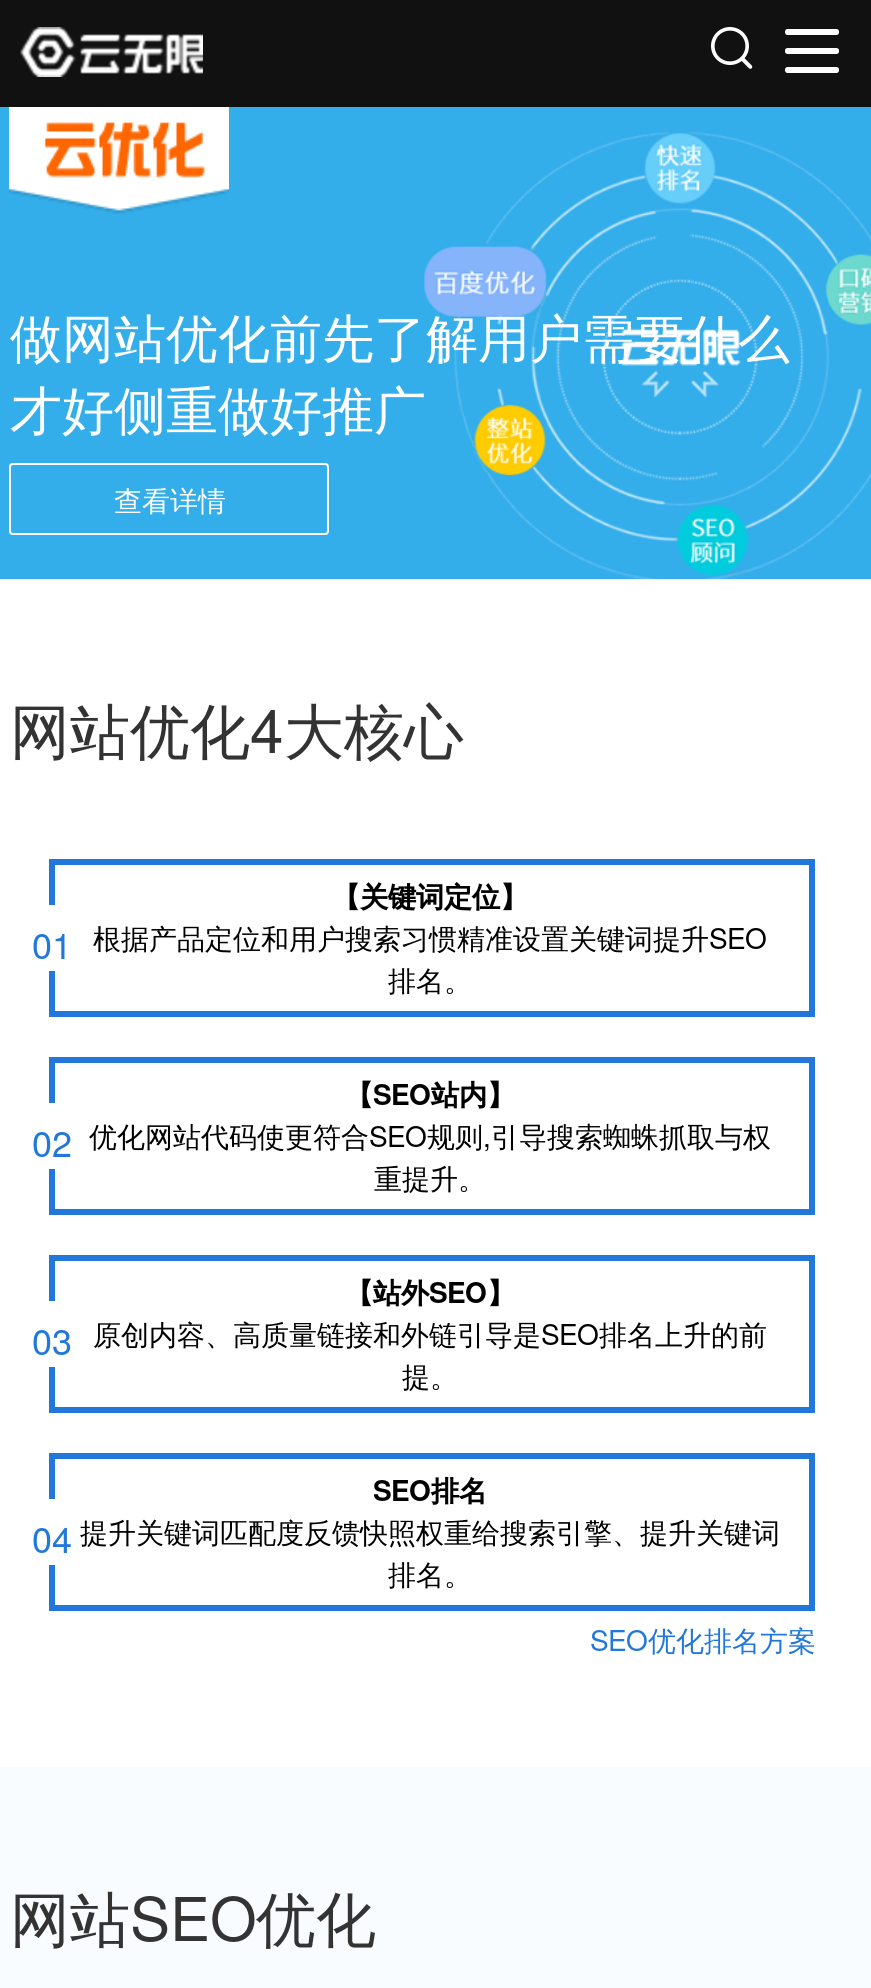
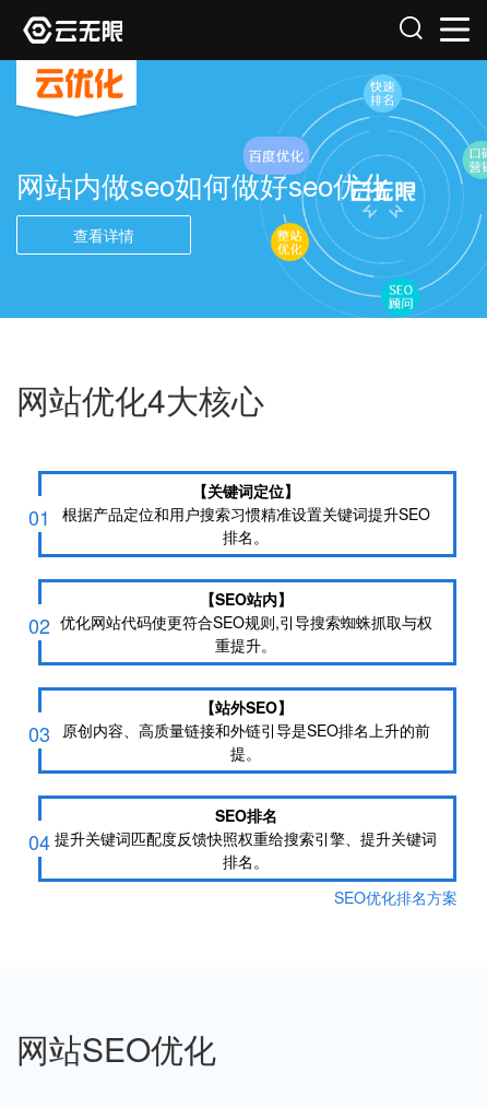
[10,297,790,443] 做网站优化前先了解用户需要什么 | 才好侧重做好推广 -> [17,164,390,204] 网站内做seo如何做好seo优化
moved [114,479,226,519] -> [74,224,135,246]: 查看详情
moved [675,499,751,577] -> [380,235,421,278]: [image]

